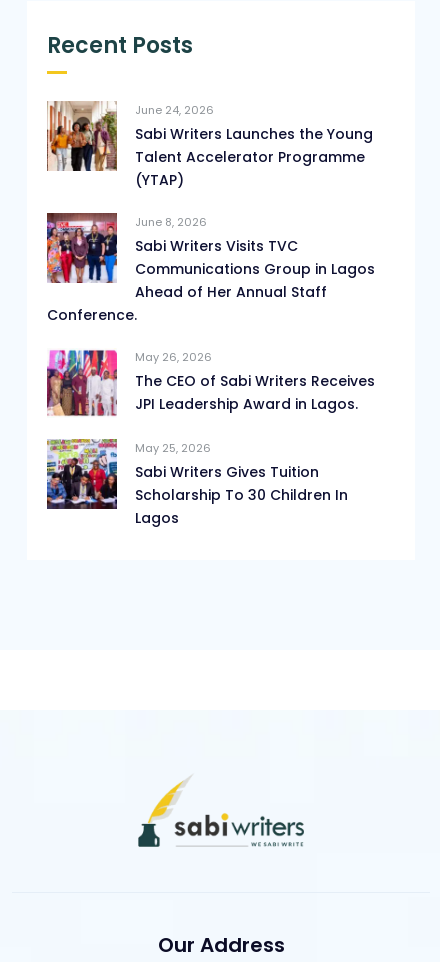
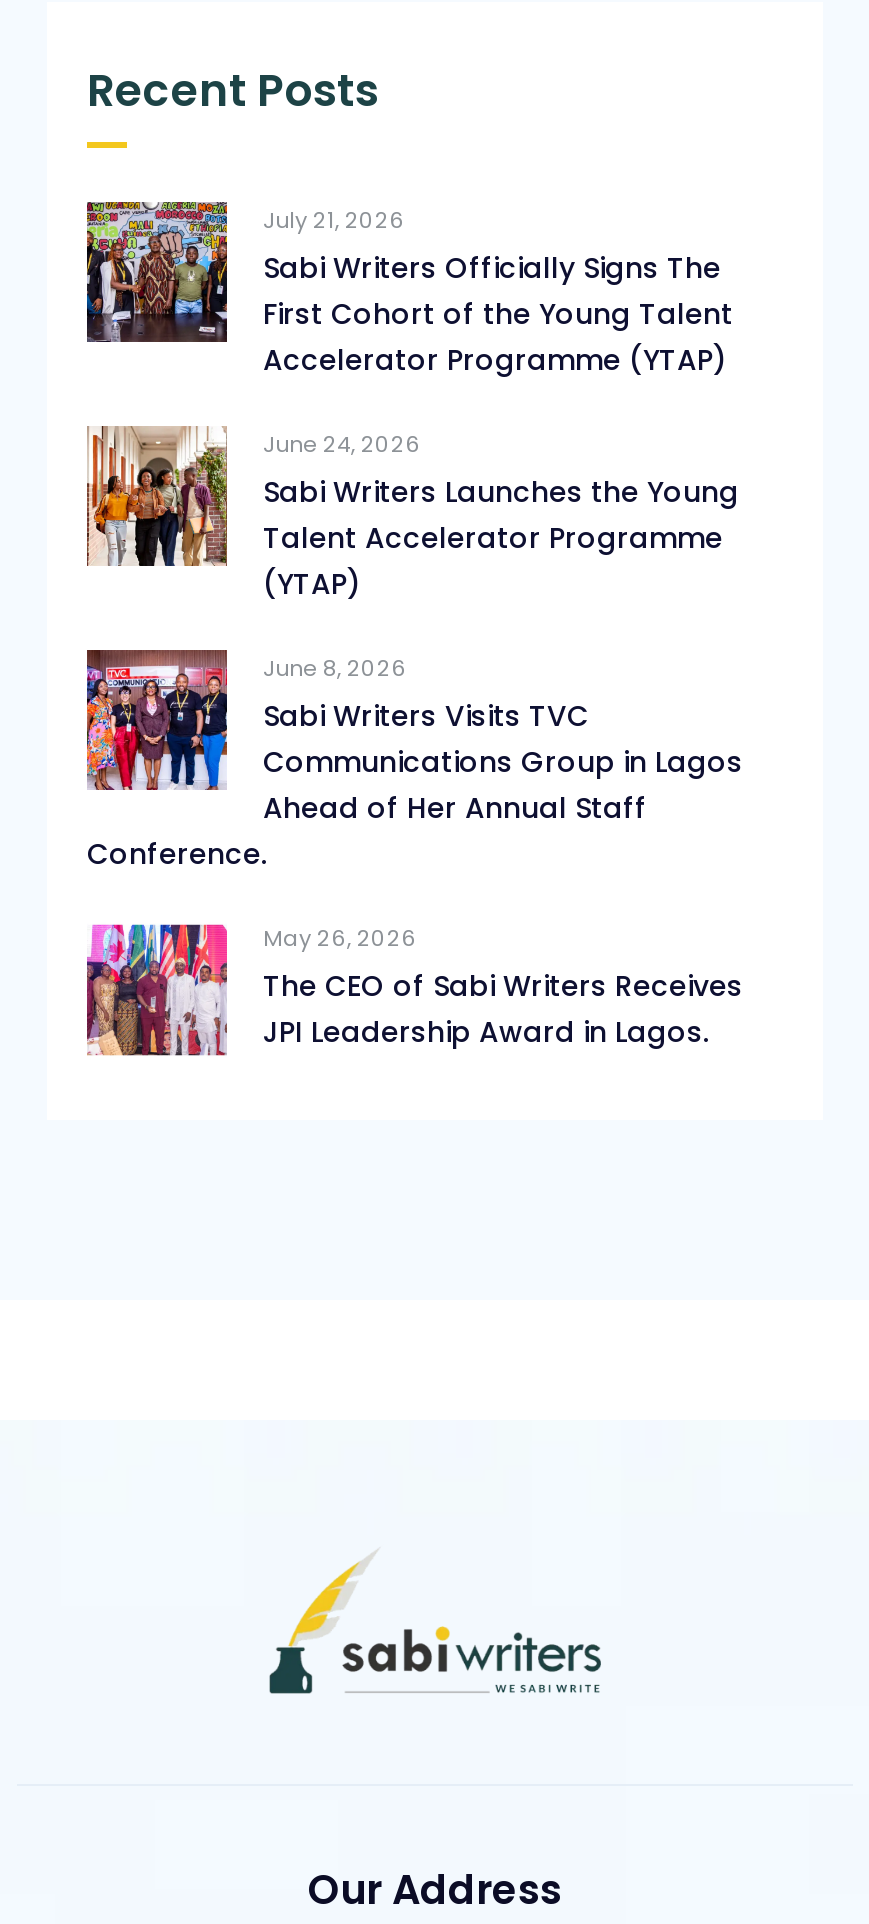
none -> [85,200,733,379] [image] | July 21, 2026 | Sabi Writers Officially Signs The | First Cohort of the Young Talent | Accelerator Programme (YTAP)
moved [46,99,375,413] -> [85,422,743,1051]: [image] | June 24, 2026 | Sabi Writers Launches the Young | ... | The CEO of Sabi Writers Receives | JPI Leadership Award in Lagos.
[46,438,348,527] [image] | May 25, 2026 | Sabi Writers Gives Tuition | Scholarship To 30 Children In | Lagos -> none

